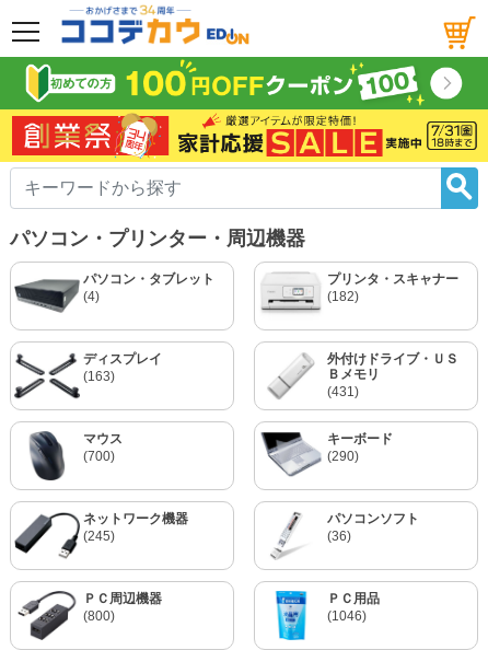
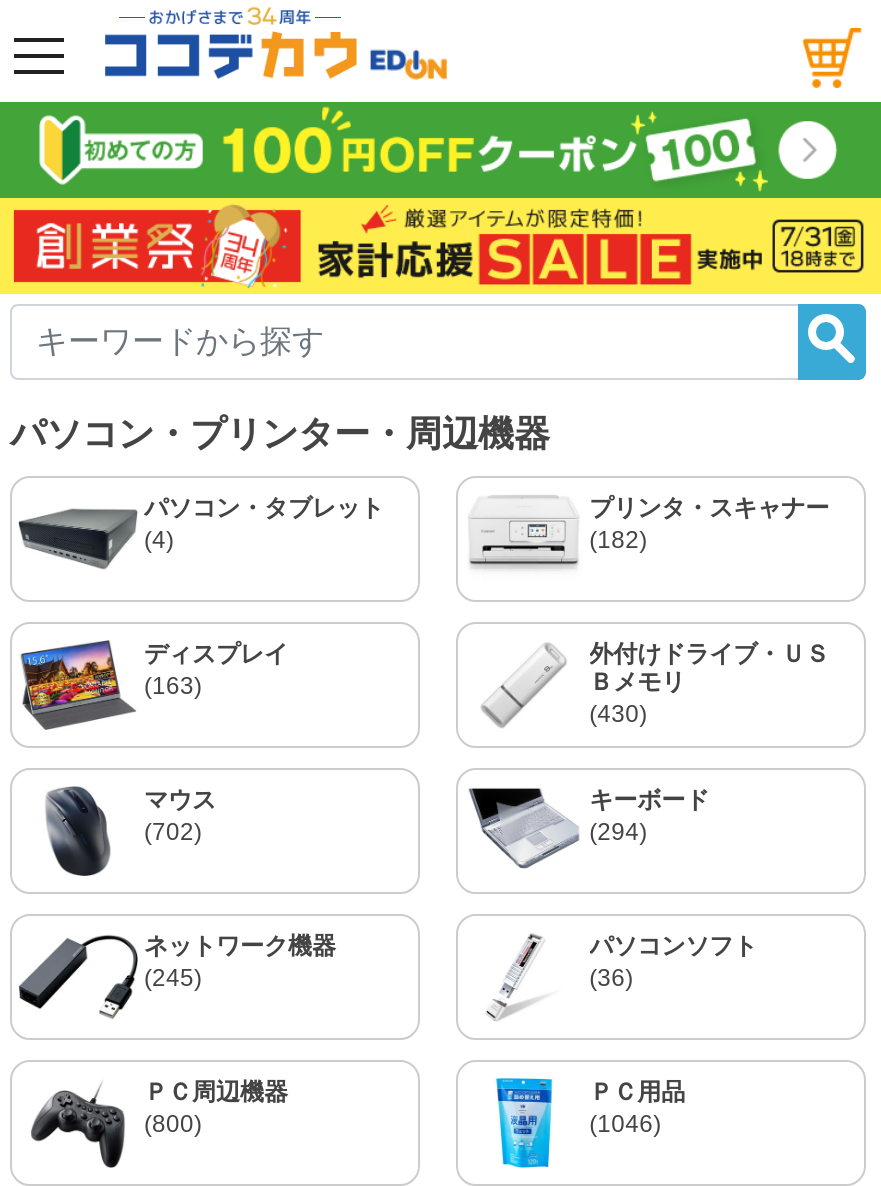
[13,351,81,401] [image] -> [18,638,138,732] [image]
[327,384,358,399] (431) -> [589,699,647,727] (430)
[83,448,115,464] (700) -> [144,817,202,845] (702)
[327,448,358,464] (290) -> [589,817,647,845] (294)
[18,590,77,641] [image] -> [26,1078,130,1170] [image]

